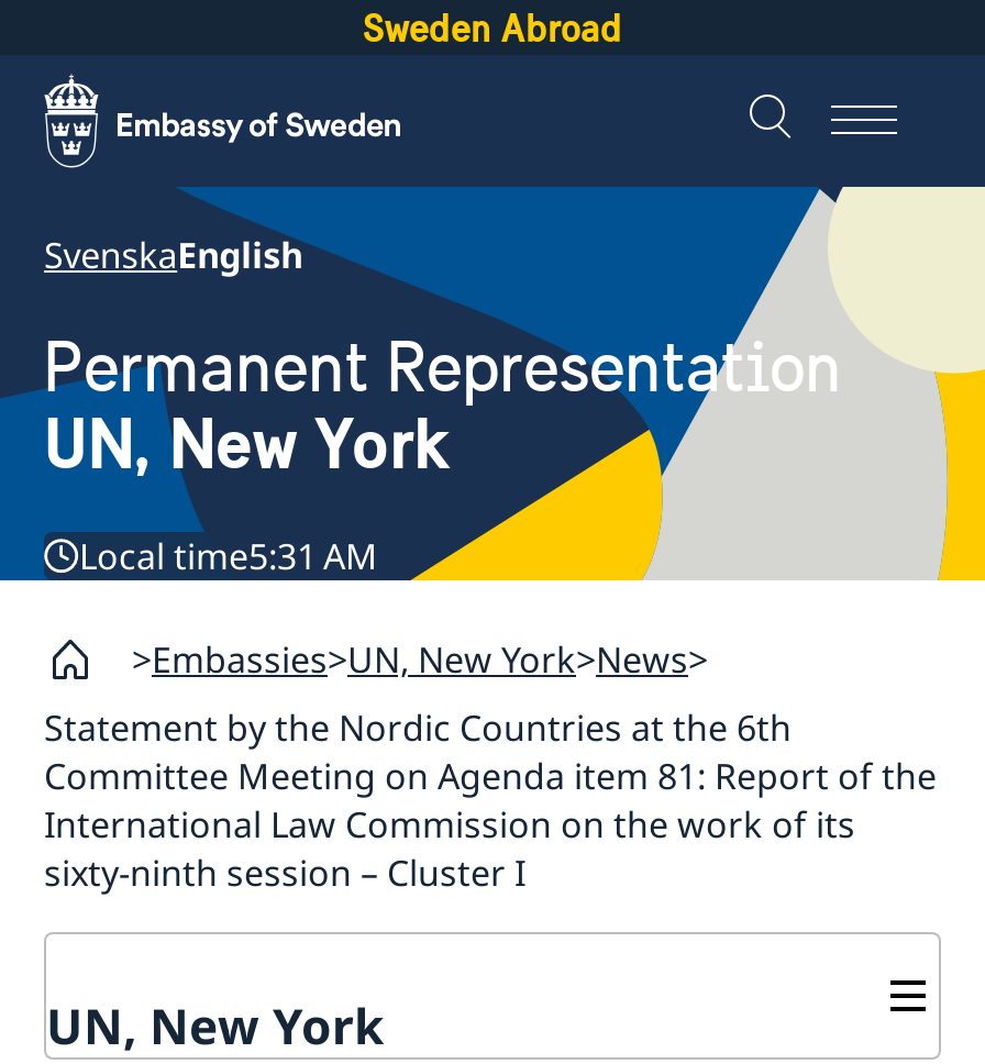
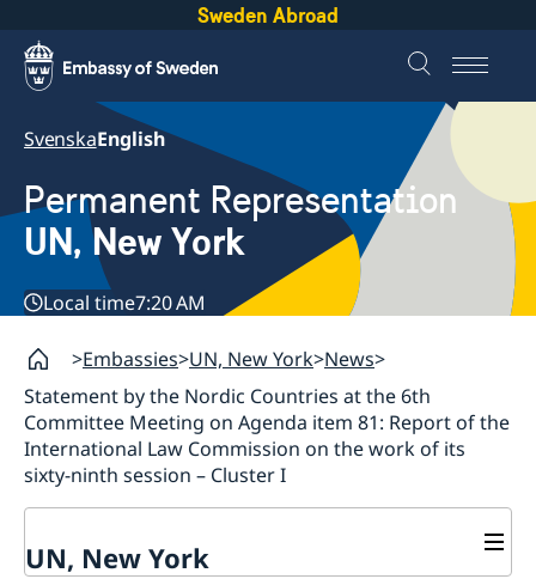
[79,533,378,581] Local time5:31 AM -> [43,290,206,316] Local time7:20 AM

